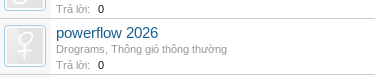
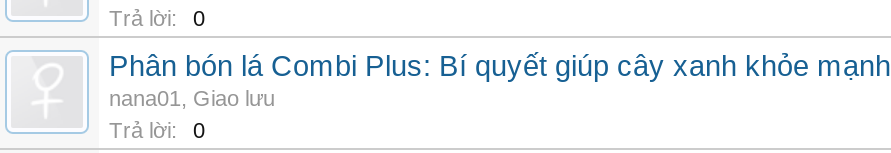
[56,25,227,55] powerflow 2026 | Drograms, Thông gió thông thường -> [109,50,891,110] Phân bón lá Combi Plus: Bí quyết giúp cây xanh khỏe mạnh | nana01, Giao lưu

